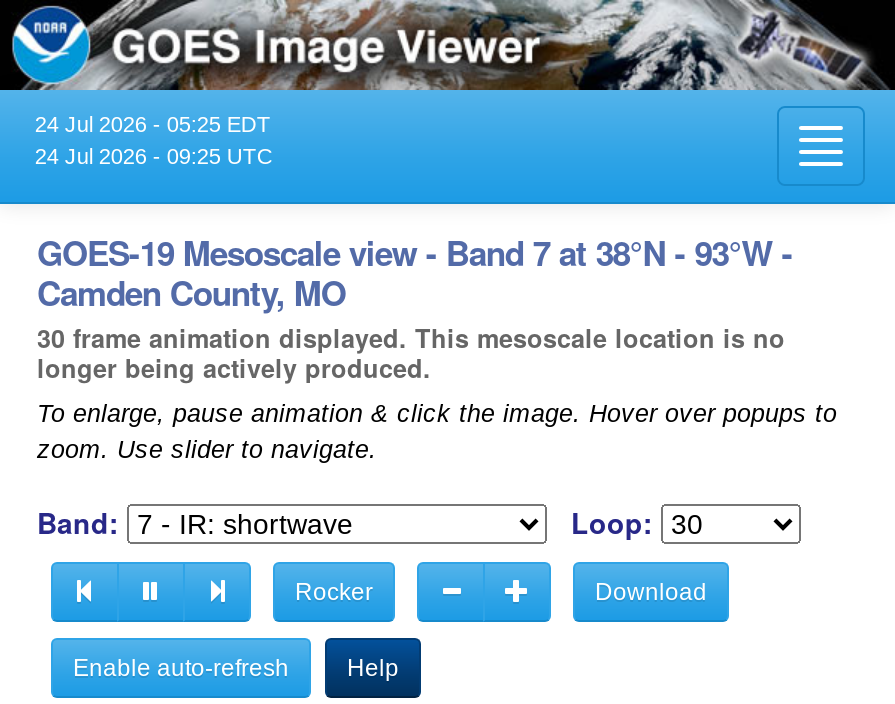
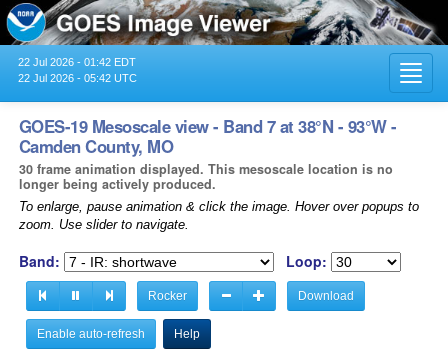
[35,112,271,136] 24 Jul 2026 - 05:25 EDT -> [18,56,136,68] 22 Jul 2026 - 01:42 EDT
[35,144,273,168] 24 Jul 2026 - 09:25 UTC -> [18,72,137,84] 22 Jul 2026 - 05:42 UTC

